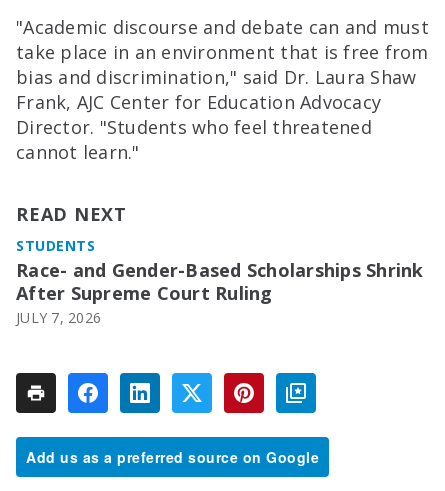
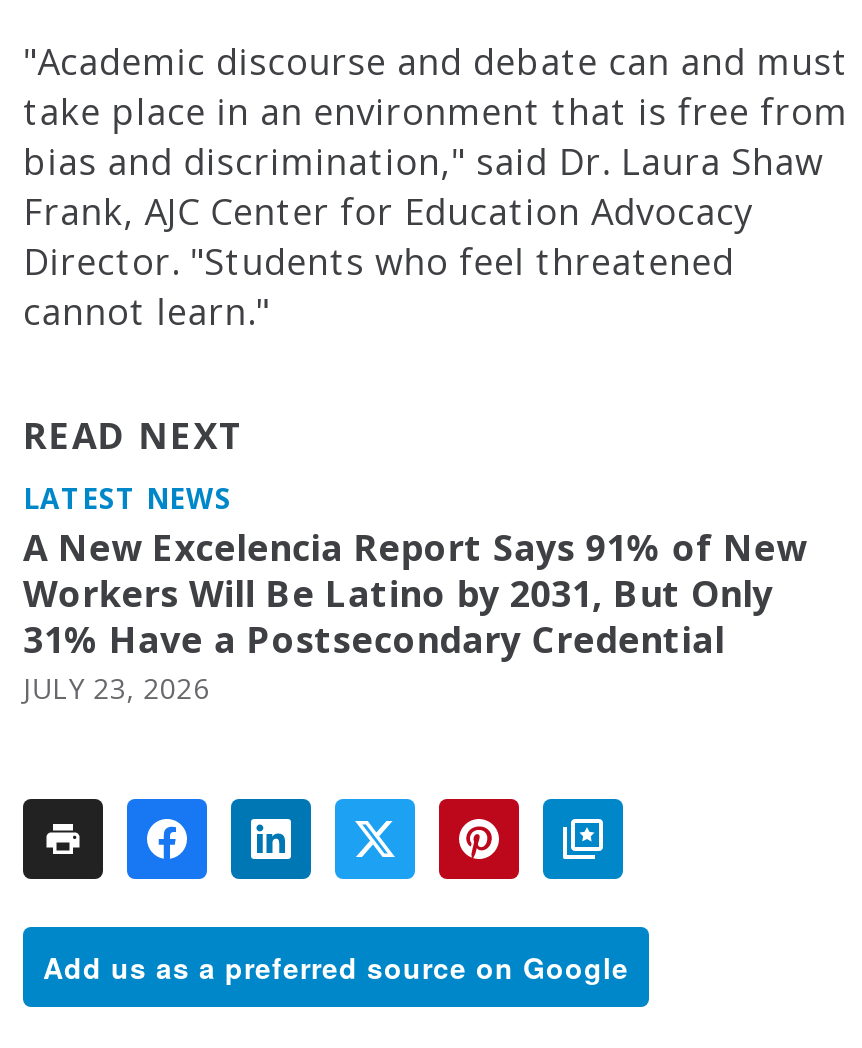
[16,236,423,327] STUDENTS | Race- and Gender-Based Scholarships Shrink | After Supreme Court Ruling | JULY 7, 2026 -> [23,479,807,707] LATEST NEWS | A New Excelencia Report Says 91% of New | Workers Will Be Latino by 2031, But Only | 31% Have a Postsecondary Credential | JULY 23, 2026

